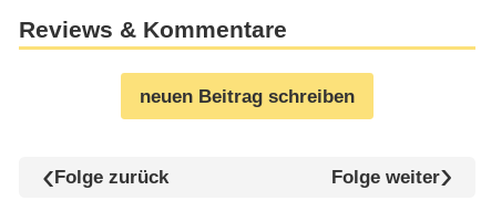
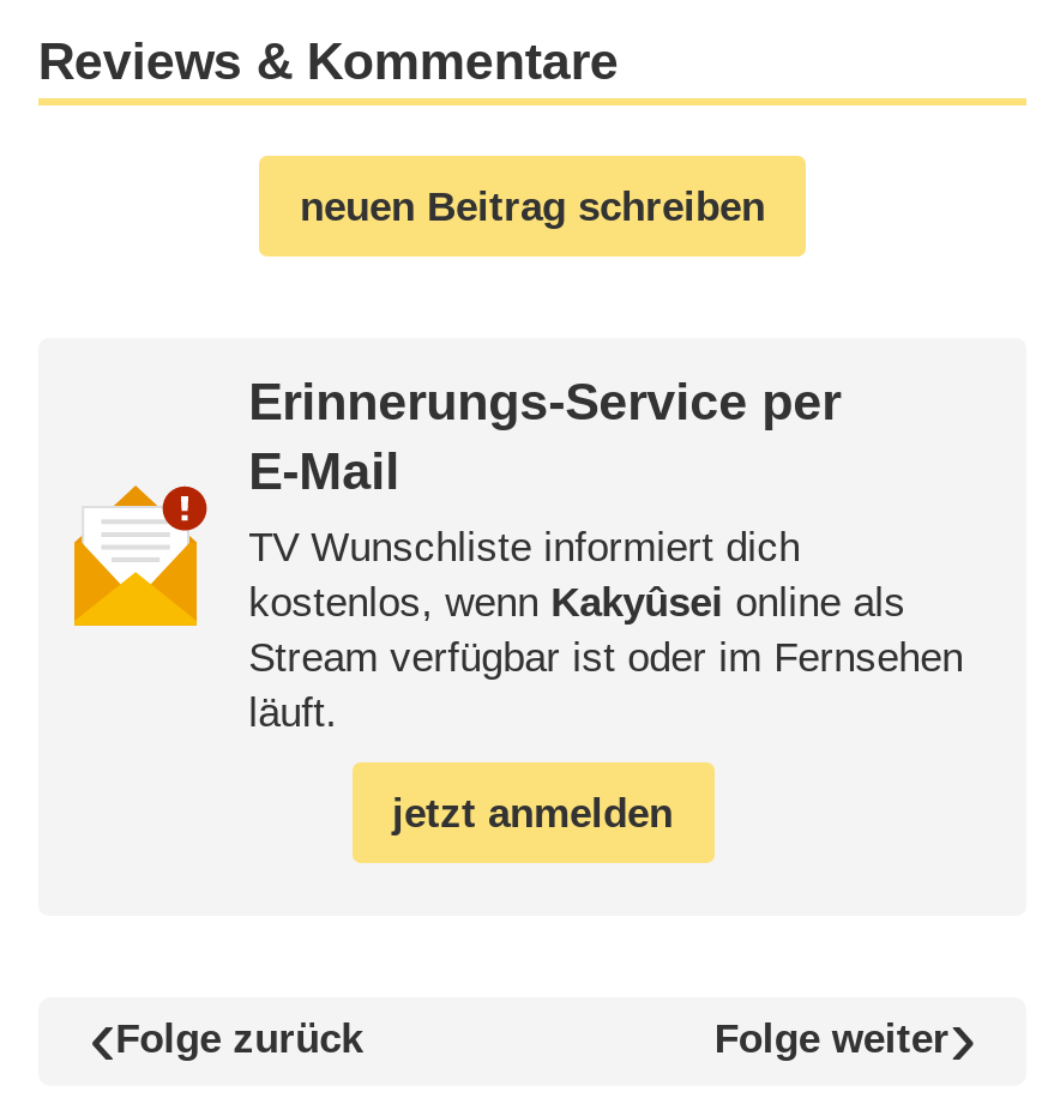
none -> [70,374,963,836] [image] | Erinnerungs-Service per | E-Mail | TV Wunschliste informiert dich | kostenlos, wenn Kakyûsei online als | Stream verfügbar ist oder im Fernsehen | läuft. | jetzt anmelden

